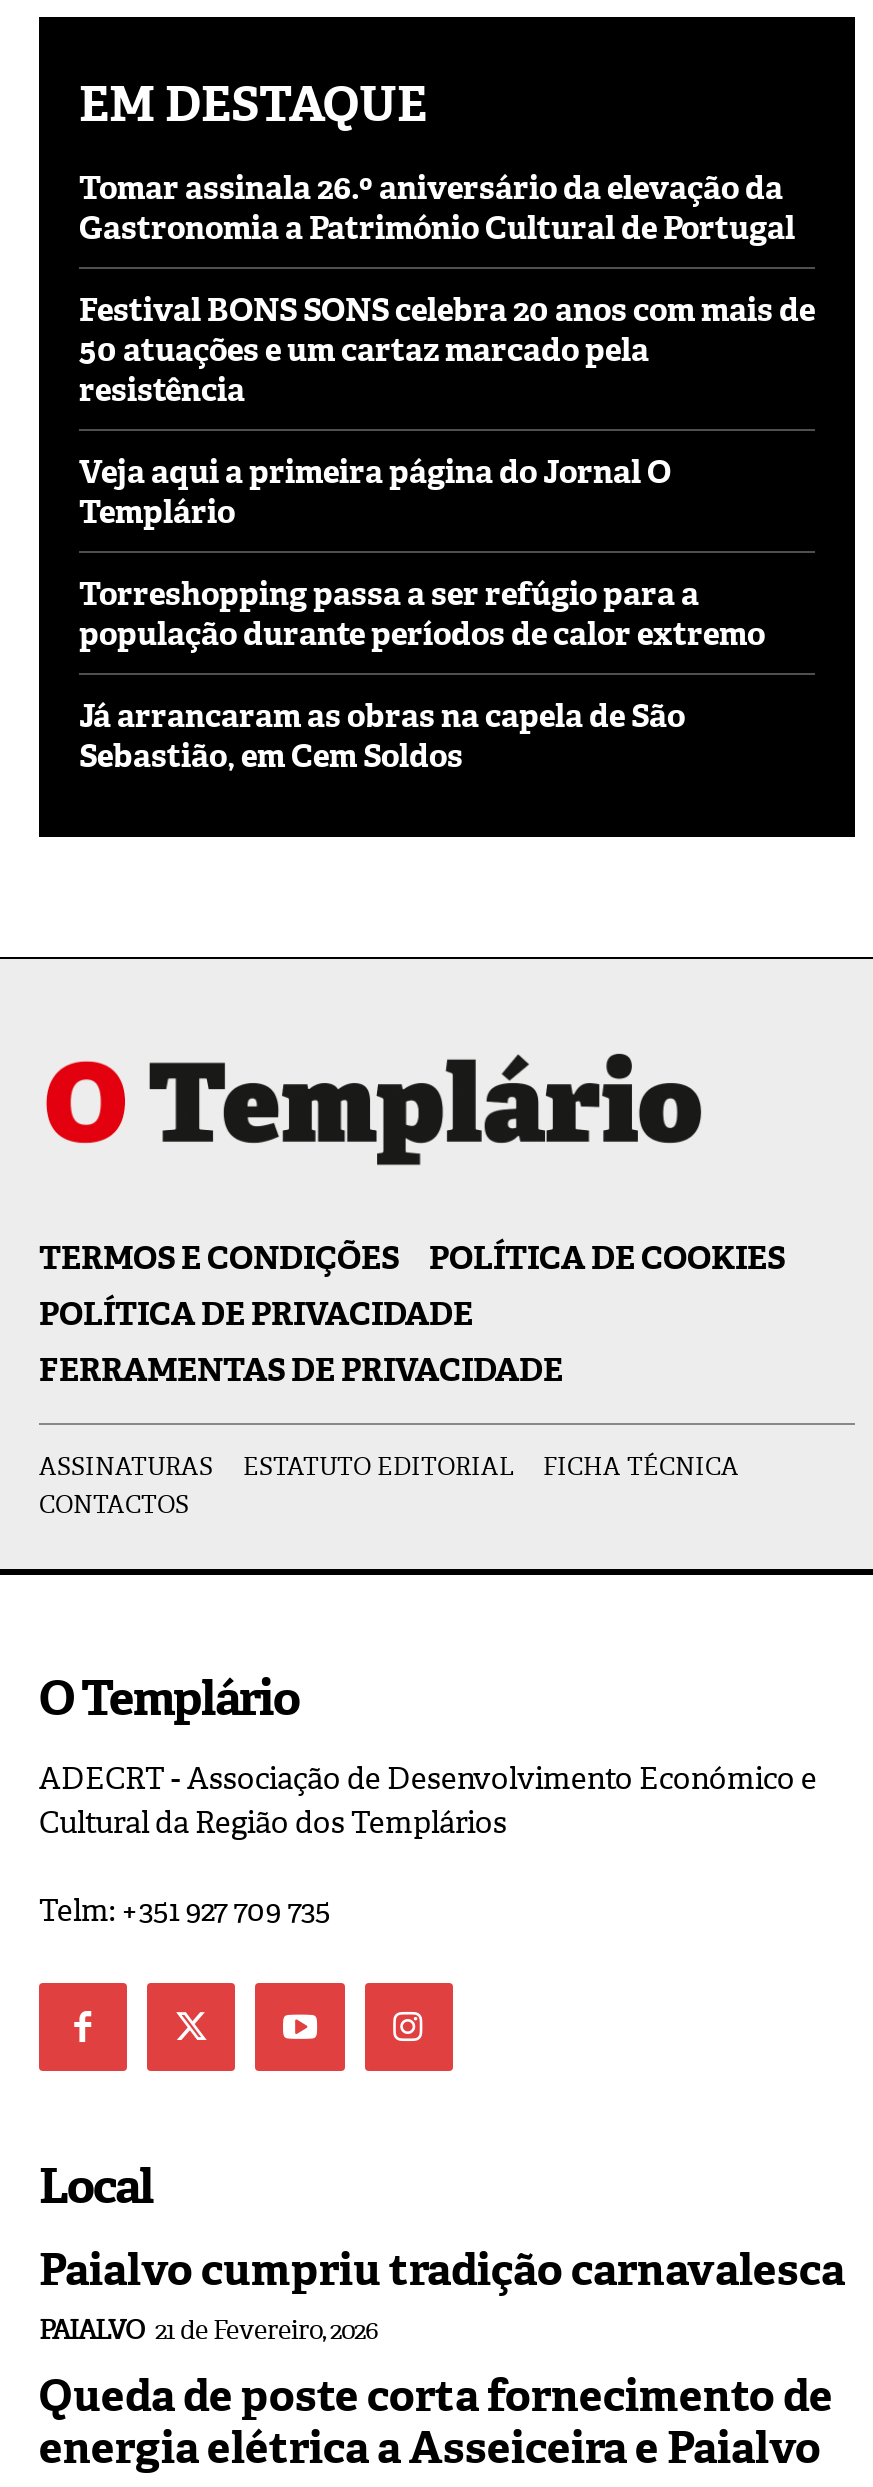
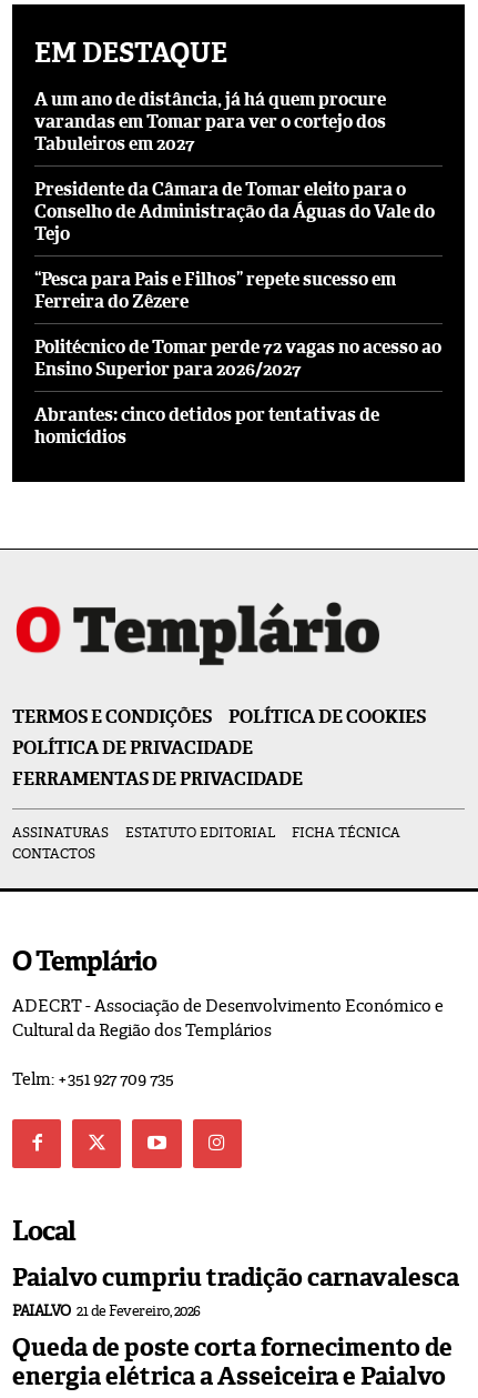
[79,167,795,249] Tomar assinala 26.º aniversário da elevação da | Gastronomia a Património Cultural de Portugal -> [34,88,386,155] A um ano de distância, já há quem procure | varandas em Tomar para ver o cortejo dos | Tabuleiros em 2027
[79,289,815,411] Festival BONS SONS celebra 20 anos com mais de | 50 atuações e um cartaz marcado pela | resistência -> [34,178,435,245] Presidente da Câmara de Tomar eleito para o | Conselho de Administração da Águas do Vale do | Tejo
[79,451,671,533] Veja aqui a primeira página do Jornal O | Templário -> [34,267,396,313] “Pesca para Pais e Filhos” repete sucesso em | Ferreira do Zêzere
[79,573,765,655] Torreshopping passa a ser refúgio para a | população durante períodos de calor extremo -> [34,335,441,381] Politécnico de Tomar perde 72 vagas no acesso ao | Ensino Superior para 2026/2027
[79,695,685,777] Já arrancaram as obras na capela de São | Sebastião, em Cem Soldos -> [34,403,379,448] Abrantes: cinco detidos por tentativas de | homicídios

